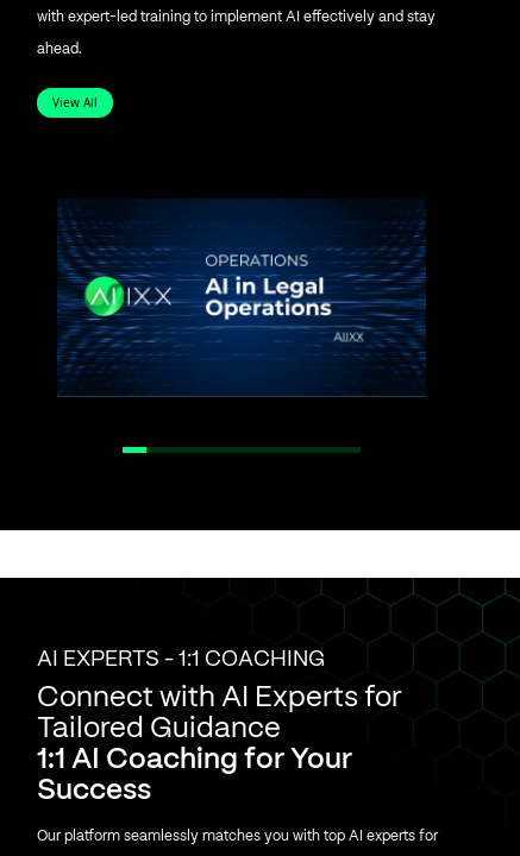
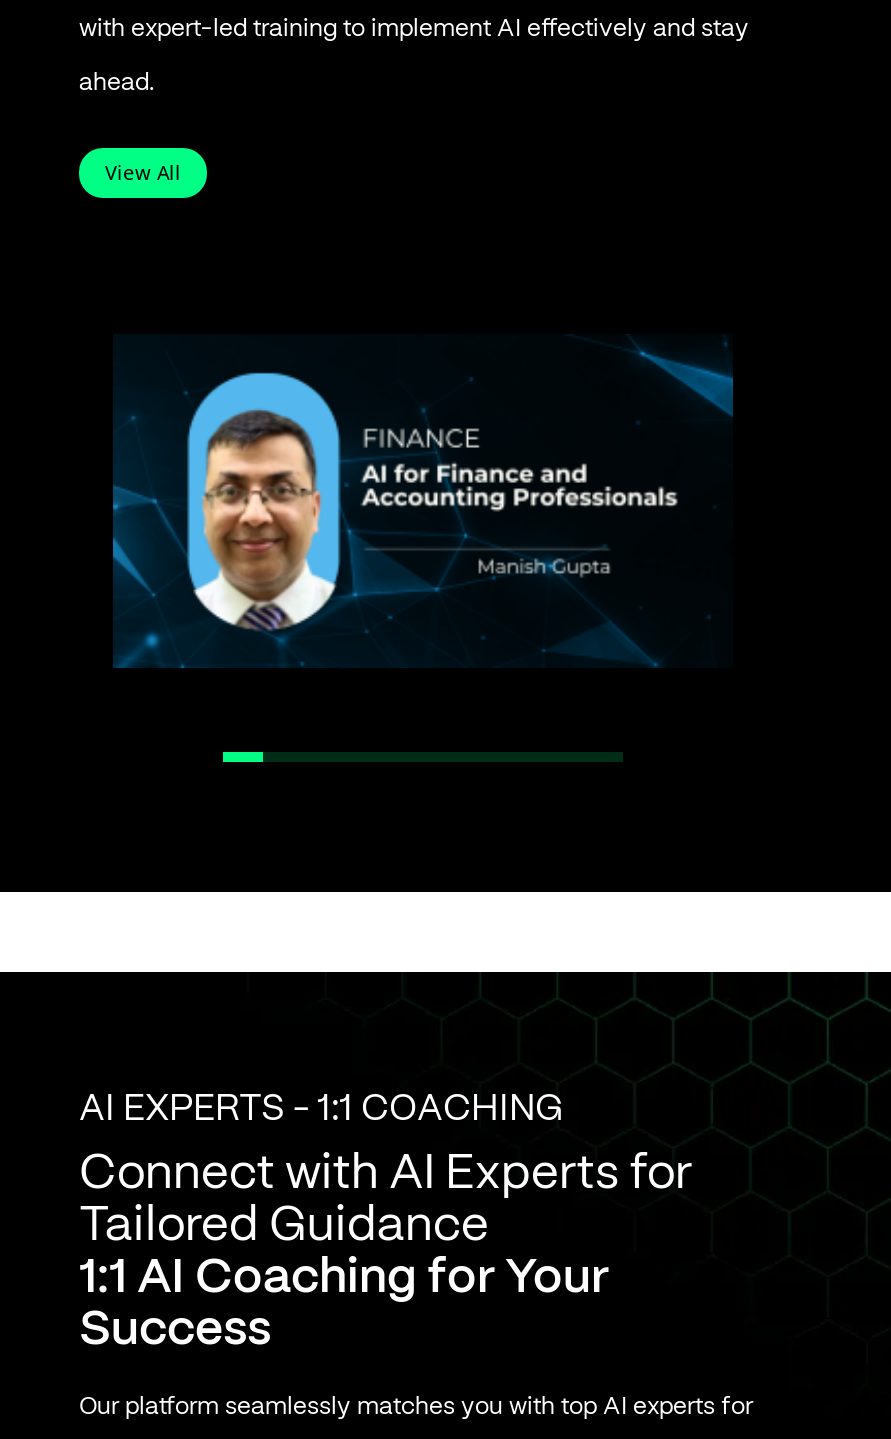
[57,200,426,397] [image] -> [111,338,733,668] [image]

